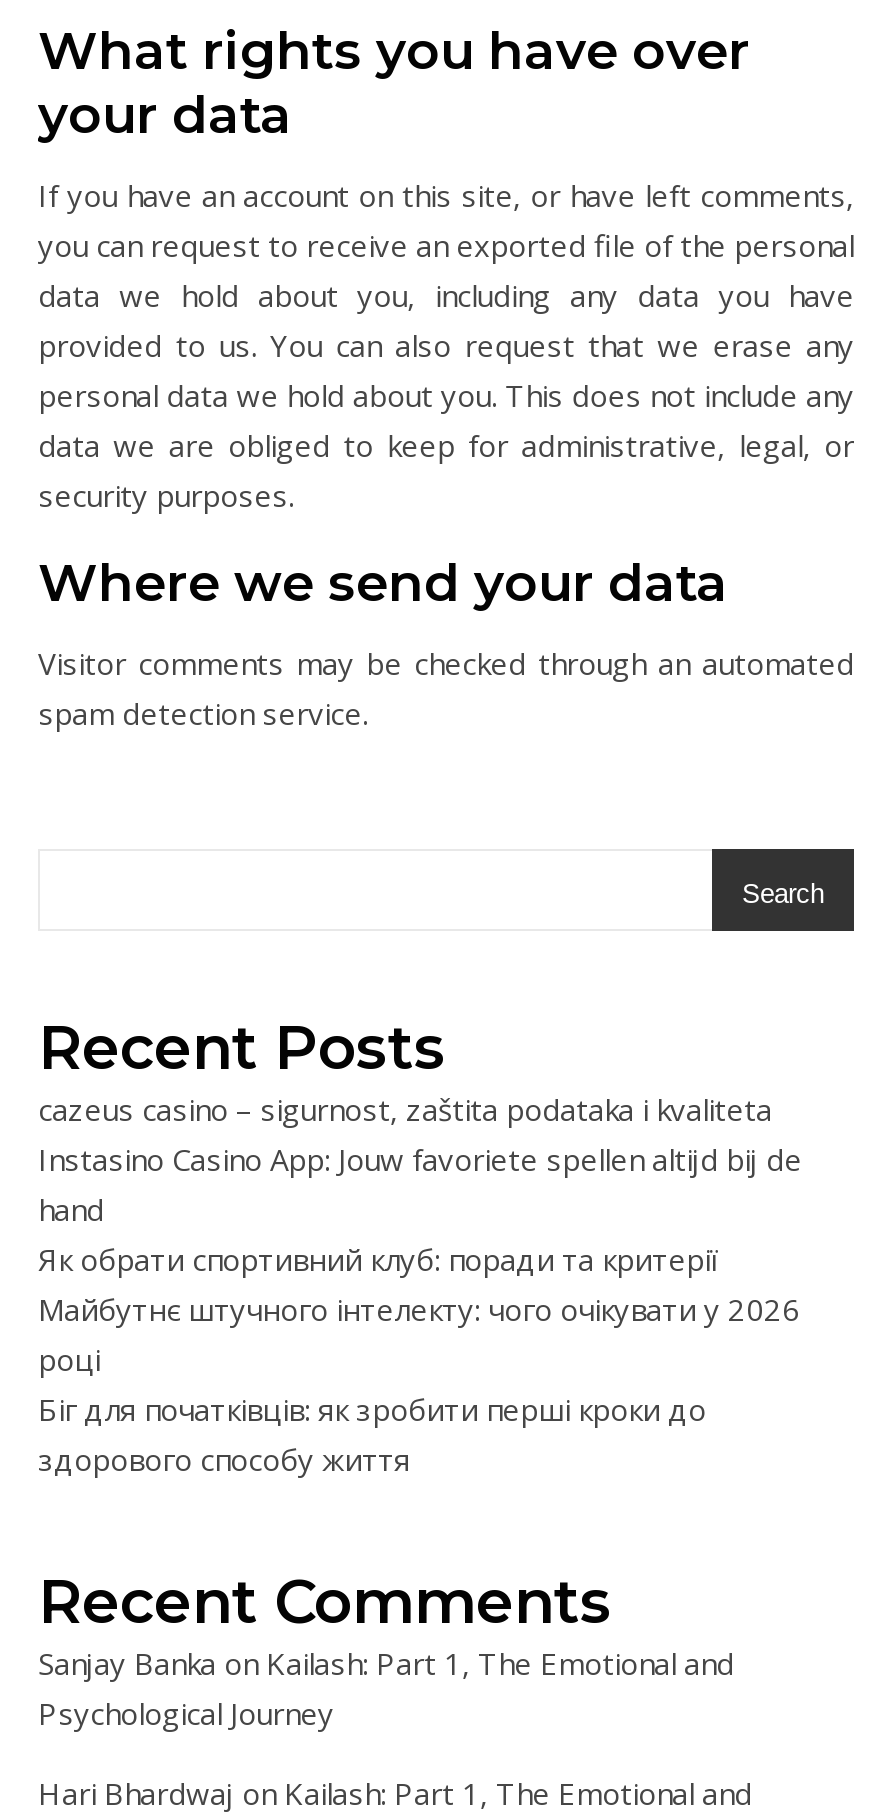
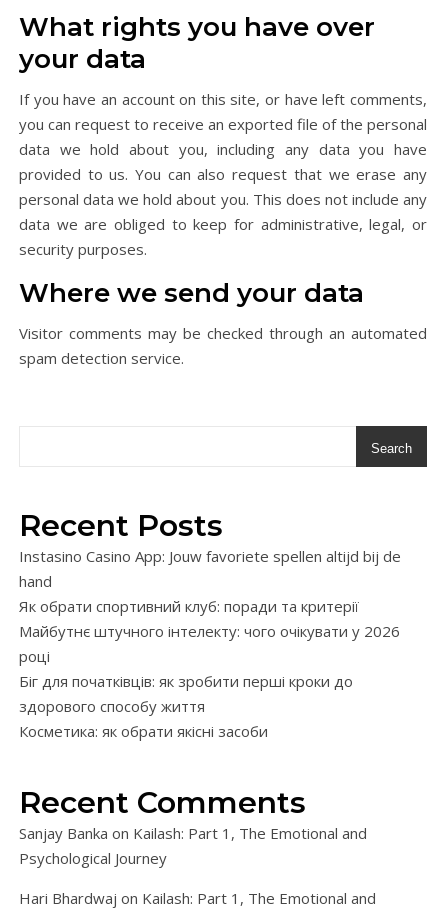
[38,1089,772,1129] cazeus casino – sigurnost, zaštita podataka i kvaliteta -> none
moved [38,1139,802,1479] -> [19,546,401,716]: Instasino Casino App: Jouw favoriete spellen altijd bij de | hand | Як обрати спортивний клуб: поради та критерії | Майбутнє штучного інтелекту: чого очікувати у 2026 | році | Біг для початківців: як зробити перші кроки до | здорового способу життя
none -> [19,721,268,741] Косметика: як обрати якісні засоби

